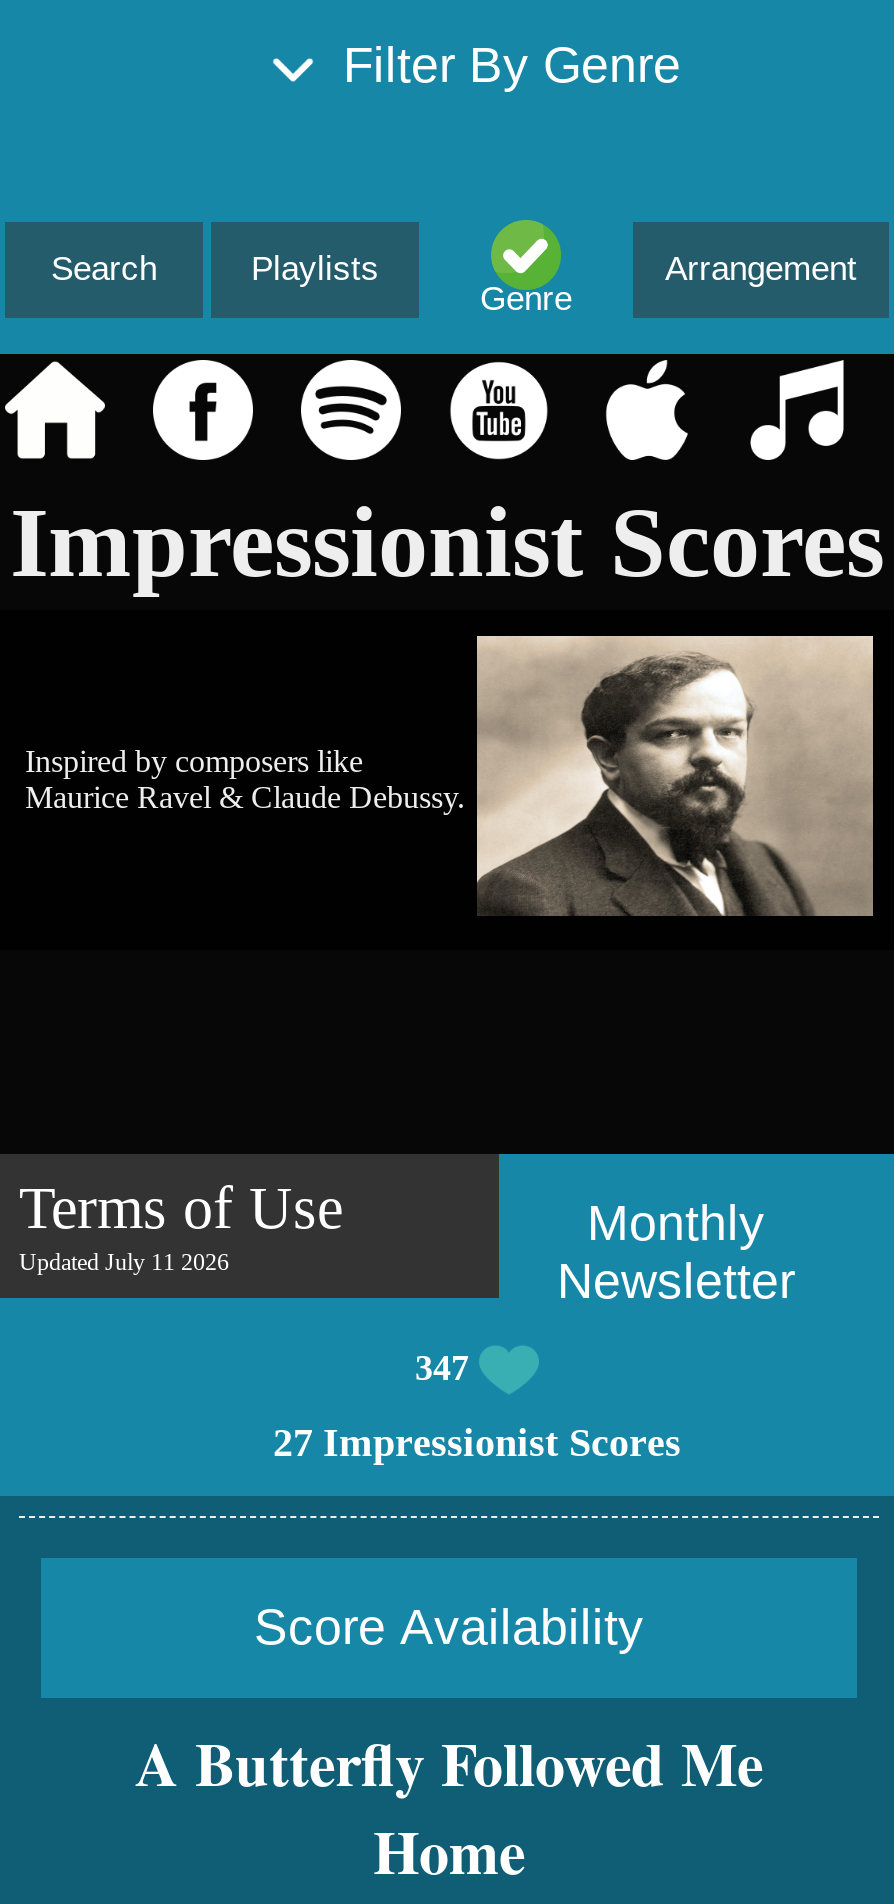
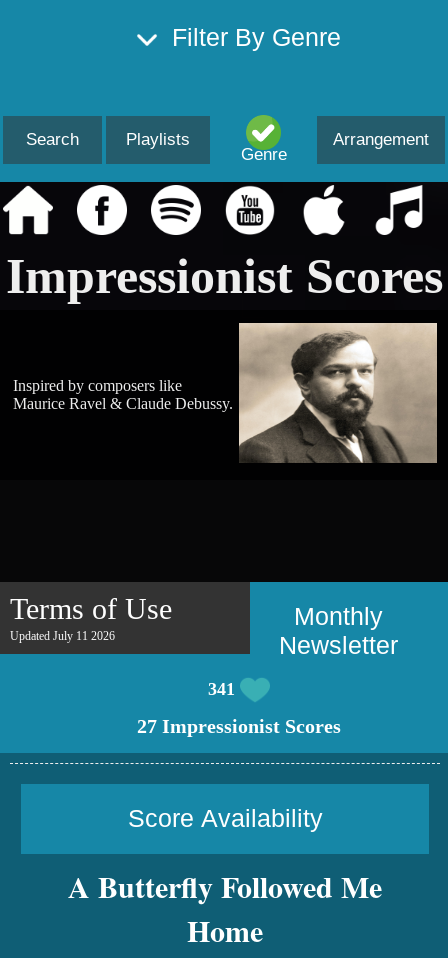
[415,1348,479,1388] 347 -> [208,679,240,699] 341

